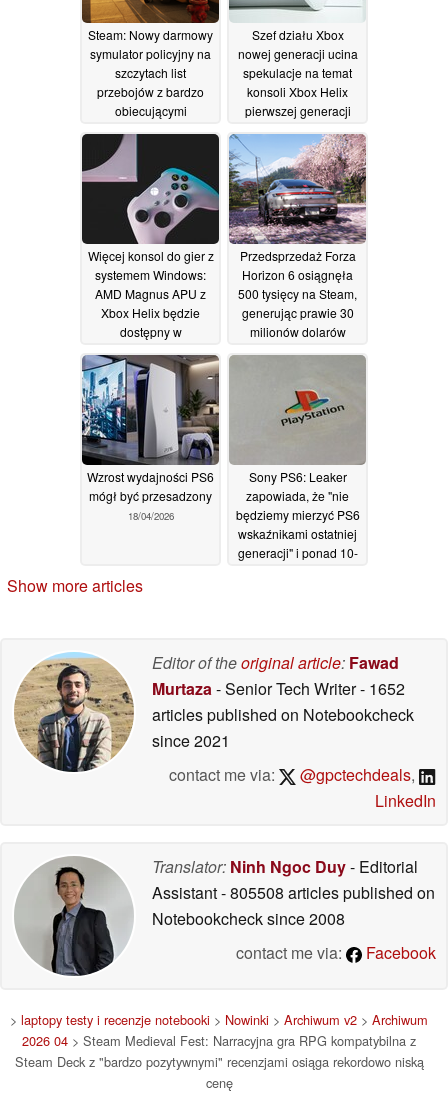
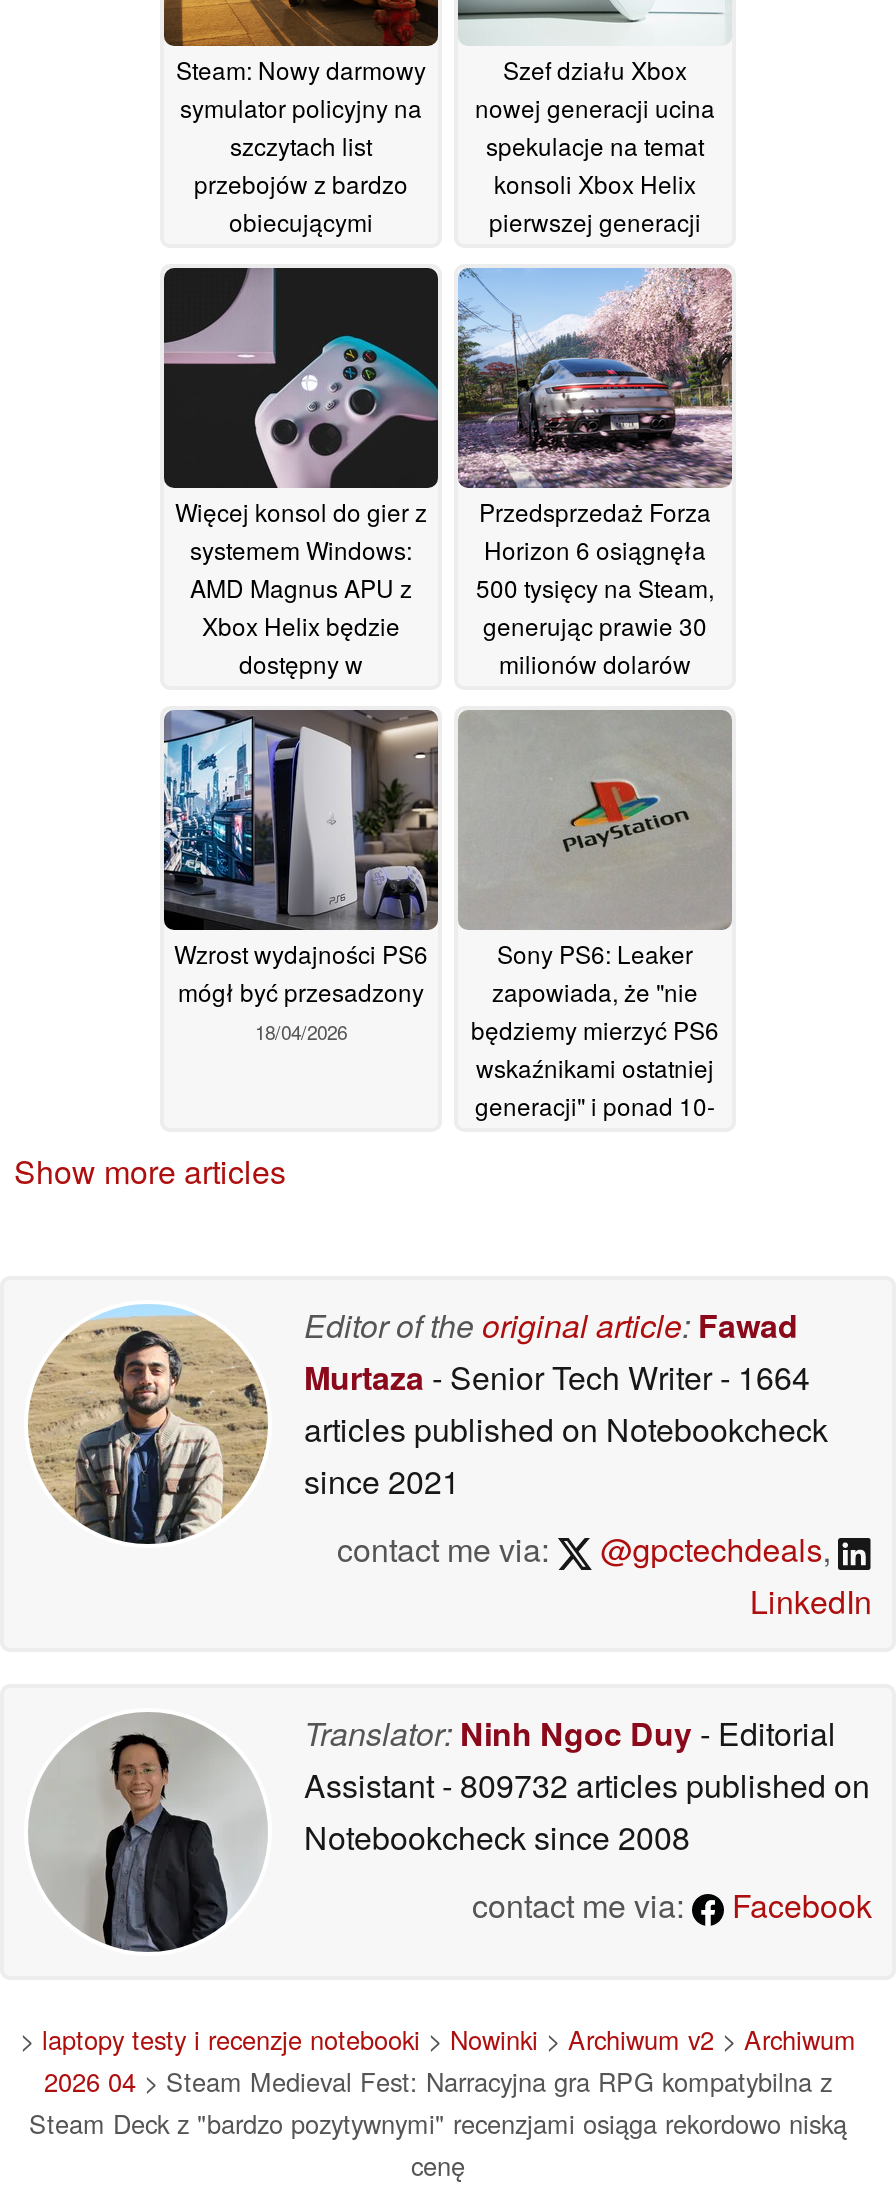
[152,677,405,700] Murtaza - Senior Tech Writer - 1652 -> [304,1354,810,1400] Murtaza - Senior Tech Writer - 1664
[152,881,435,904] Assistant - 805508 articles published on -> [304,1762,870,1808] Assistant - 809732 articles published on

